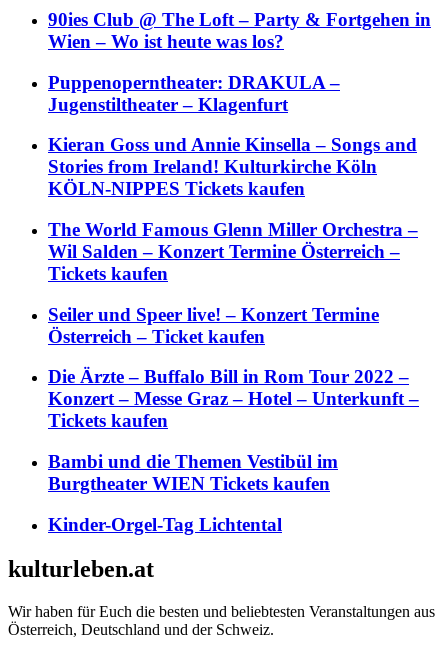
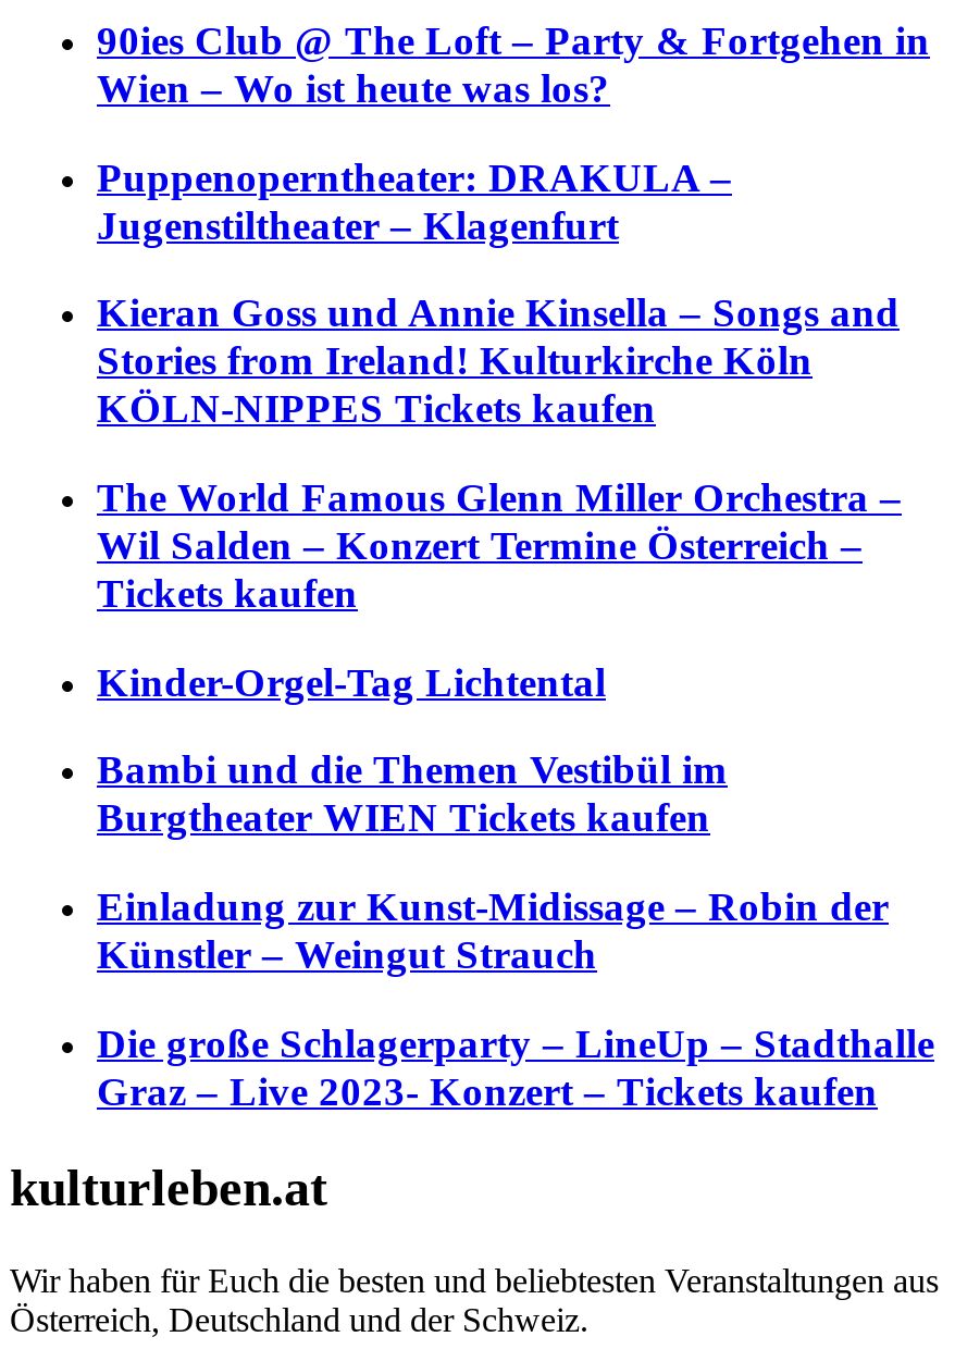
[48,304,419,431] Seiler und Speer live! – Konzert Termine | Österreich – Ticket kaufen | Die Ärzte – Buffalo Bill in Rom Tour 2022 – | Konzert – Messe Graz – Hotel – Unterkunft – | Tickets kaufen -> none
moved [48,451,338,494] -> [97,747,728,841]: Bambi und die Themen Vestibül im | Burgtheater WIEN Tickets kaufen
none -> [97,884,934,1114] Einladung zur Kunst-Midissage – Robin der | Künstler – Weingut Strauch | Die große Schlagerparty – LineUp – Stadthalle | Graz – Live 2023- Konzert – Tickets kaufen
moved [48,514,282,535] -> [97,659,606,705]: Kinder-Orgel-Tag Lichtental

